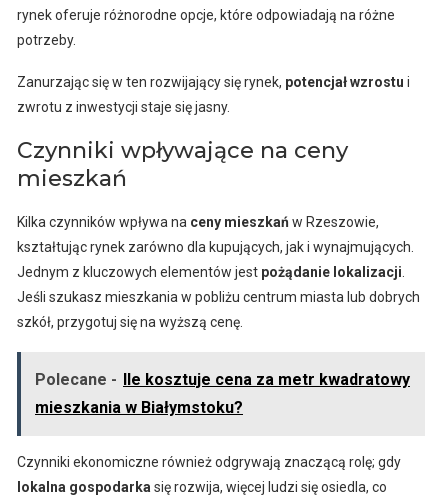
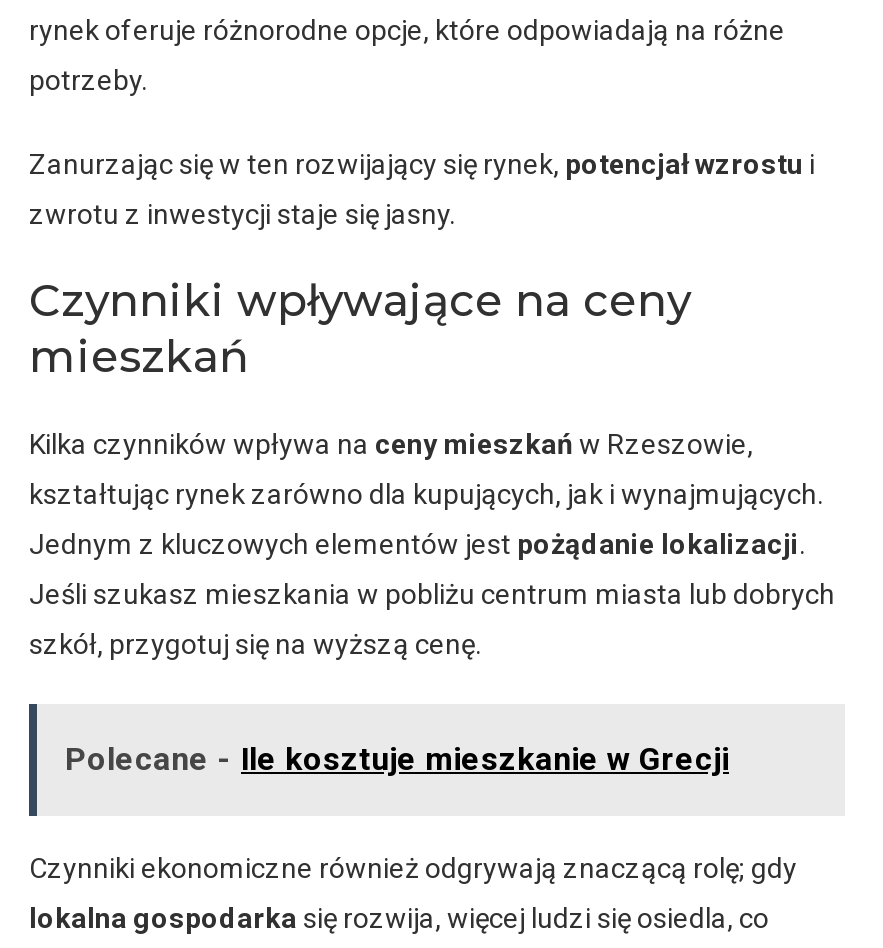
[35,370,410,417] Polecane - Ile kosztuje cena za metr kwadratowy | mieszkania w Białymstoku? -> [65,740,729,778] Polecane - Ile kosztuje mieszkanie w Grecji

